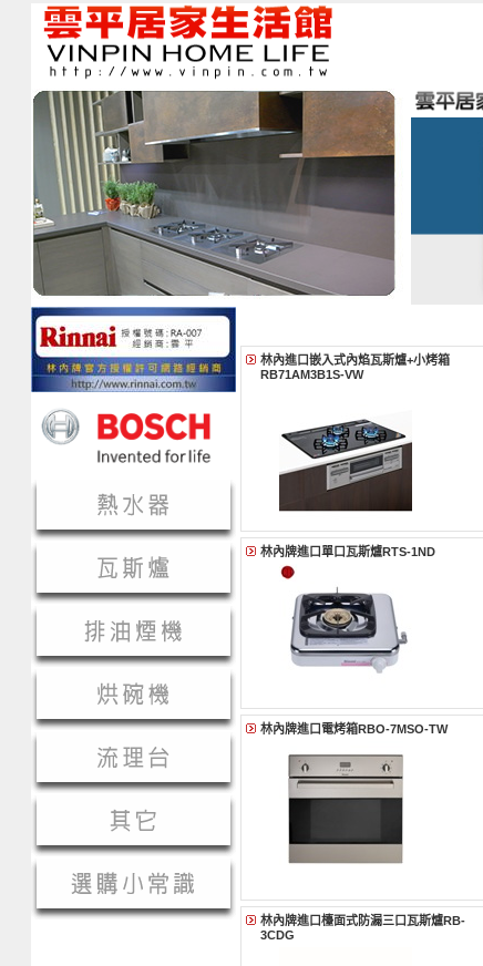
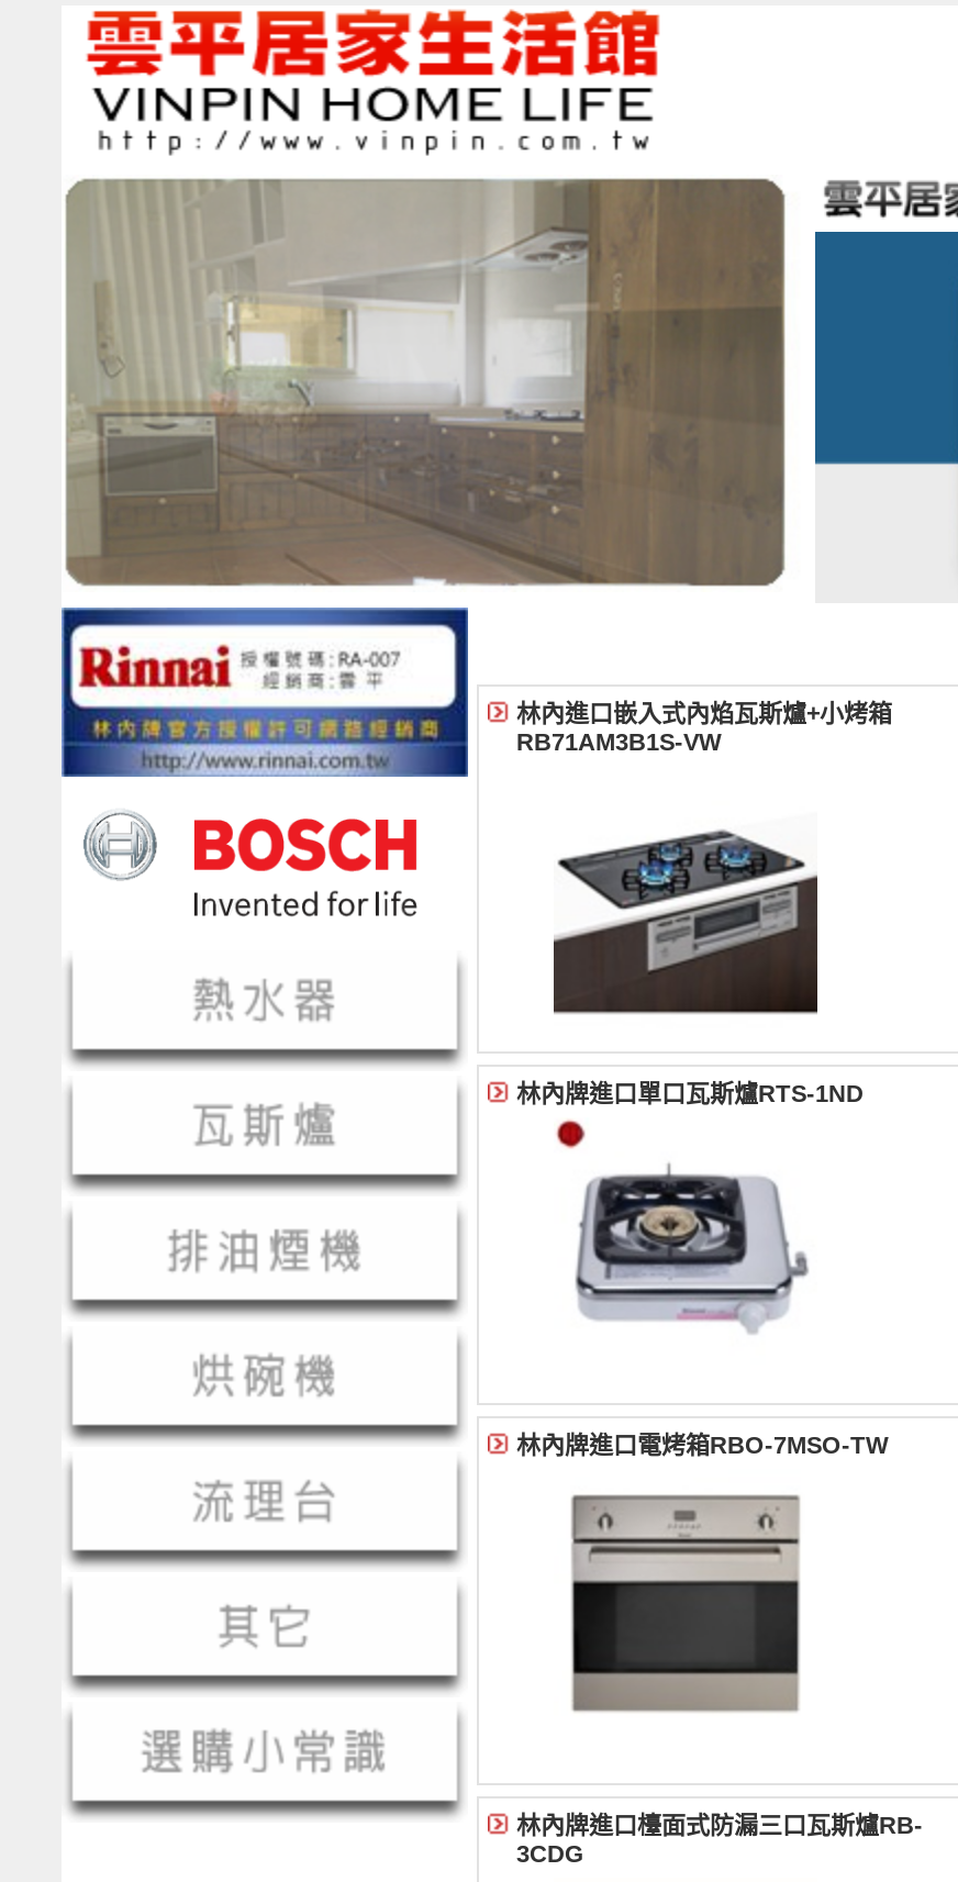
[34,91,395,296] [image] -> [66,177,787,586] [image]

